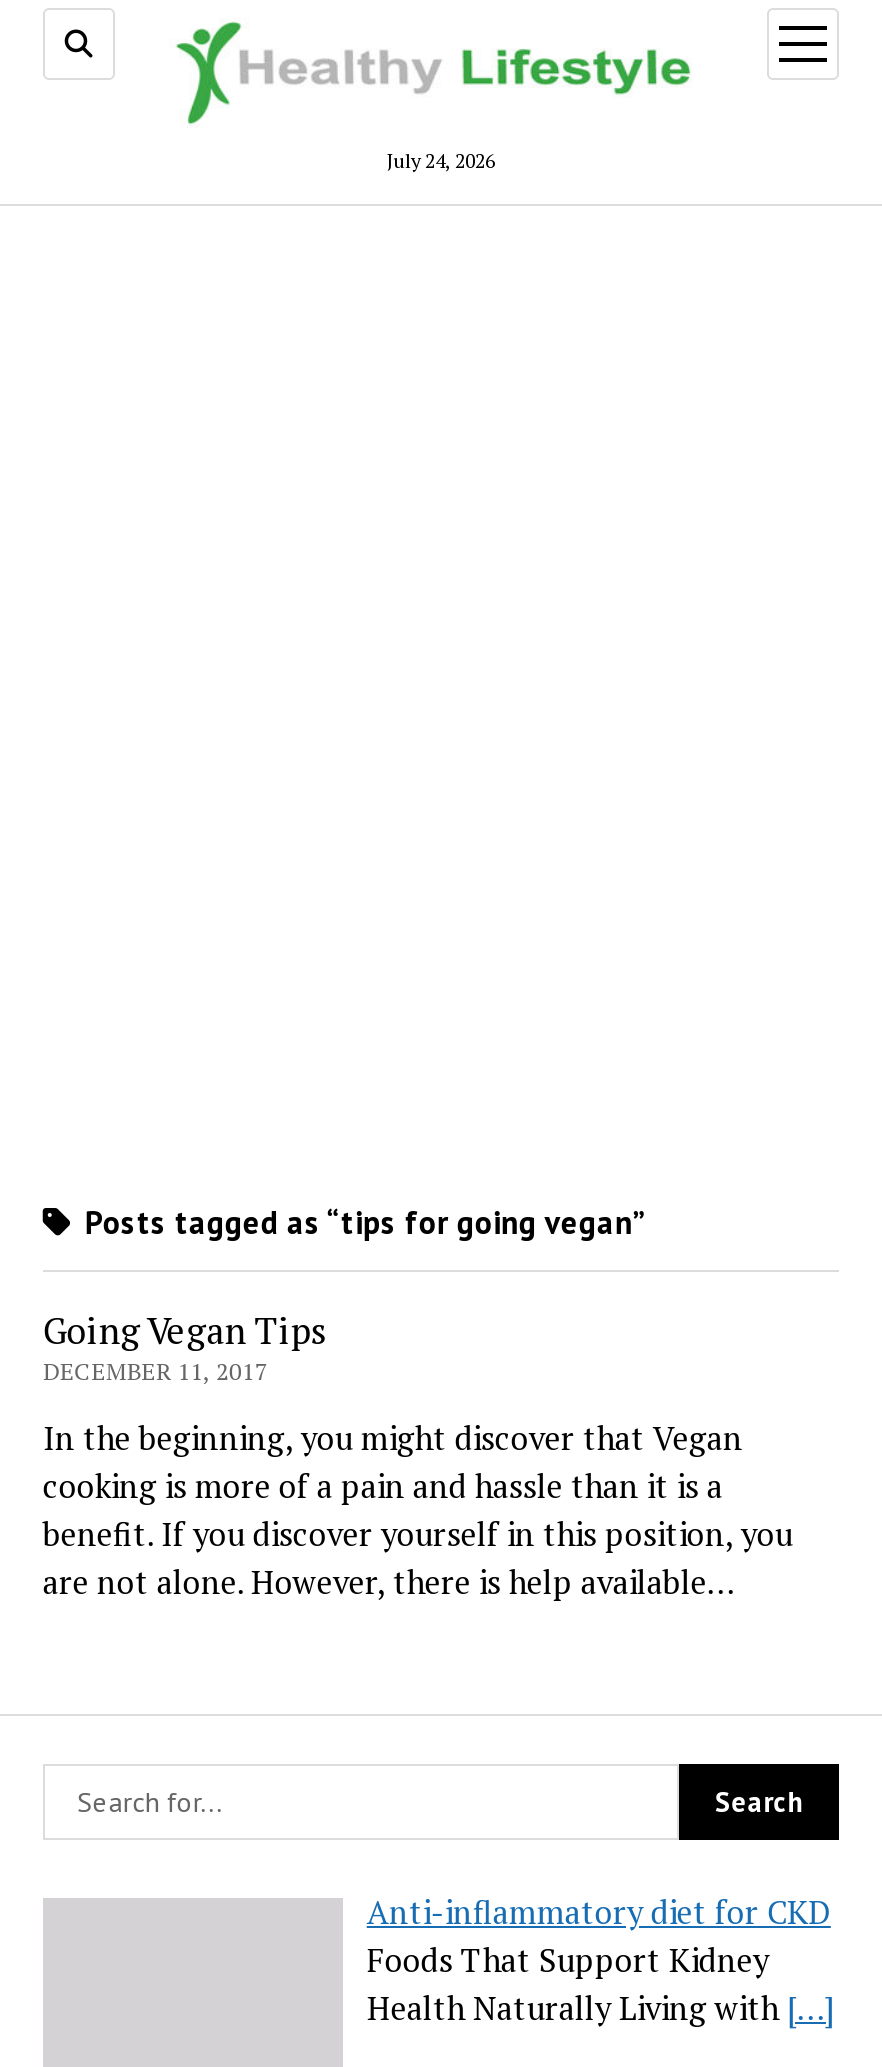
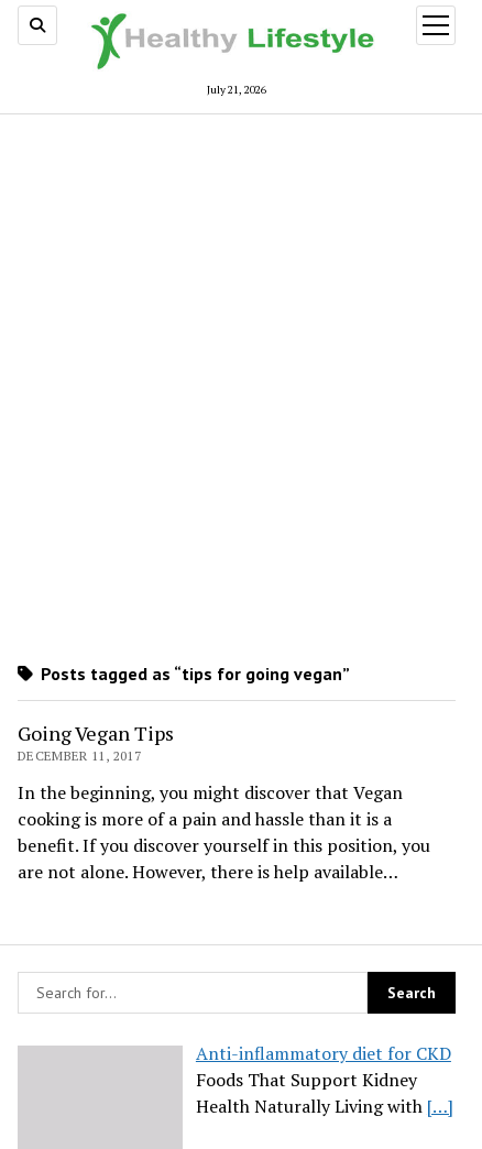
[387,149,495,175] July 24, 2026 -> [207,83,266,97] July 21, 2026

